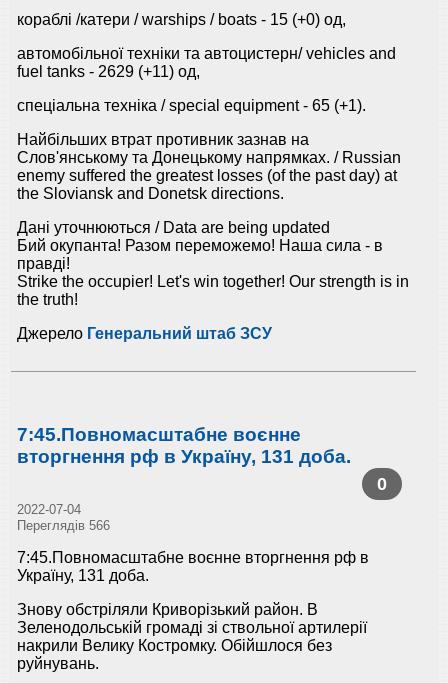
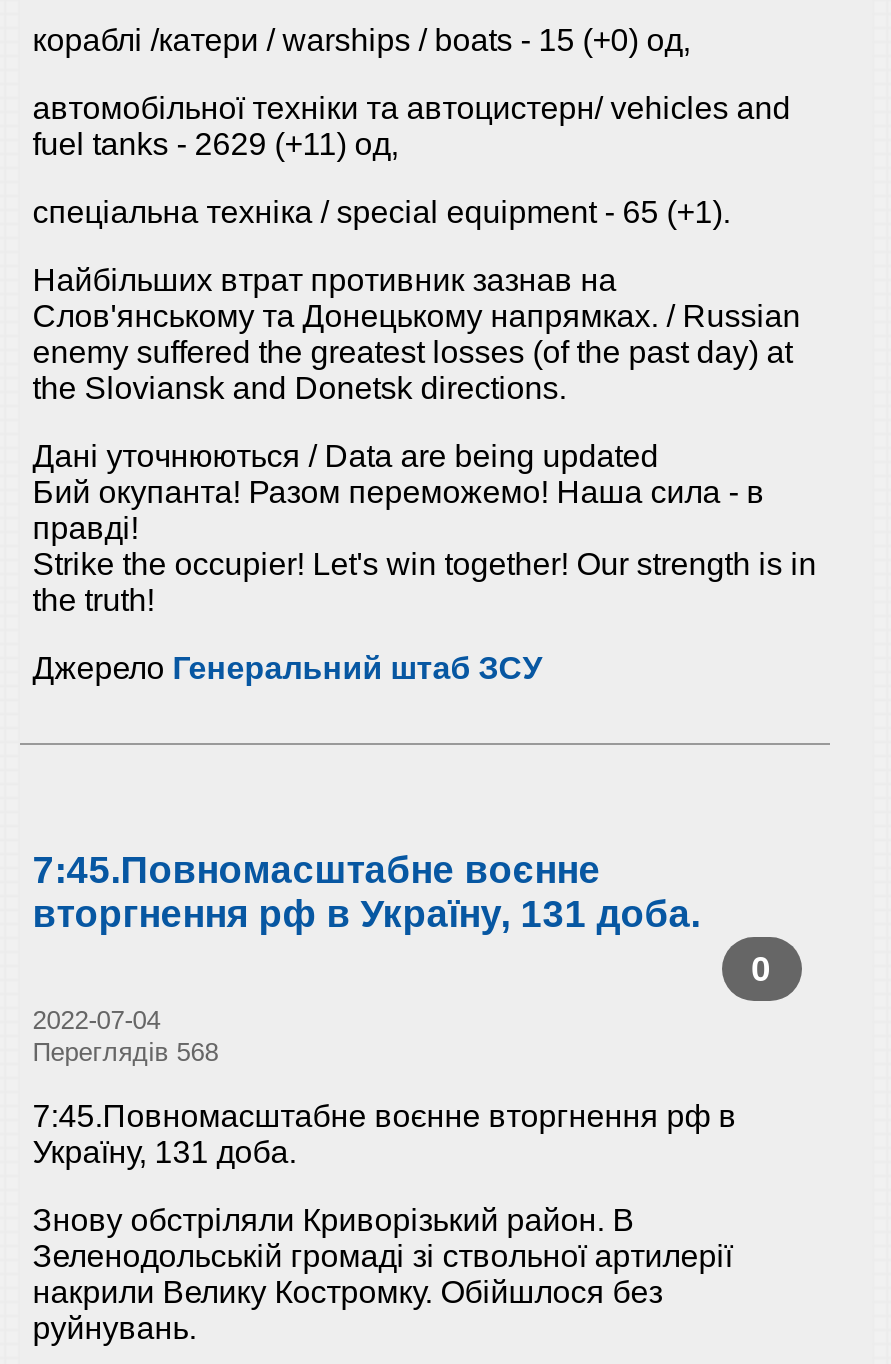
[17,518,110,533] Переглядів 566 -> [32,1036,218,1066] Переглядів 568

